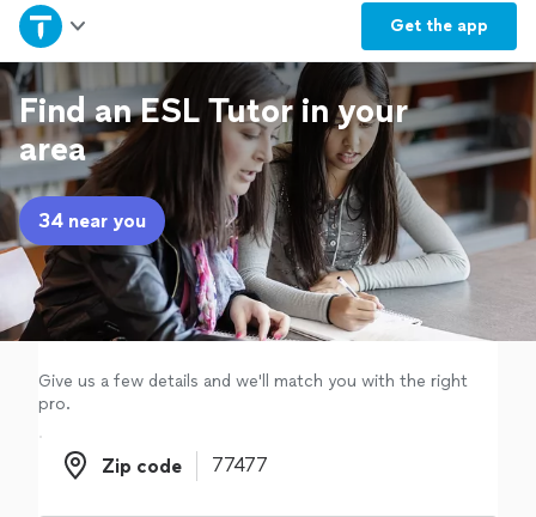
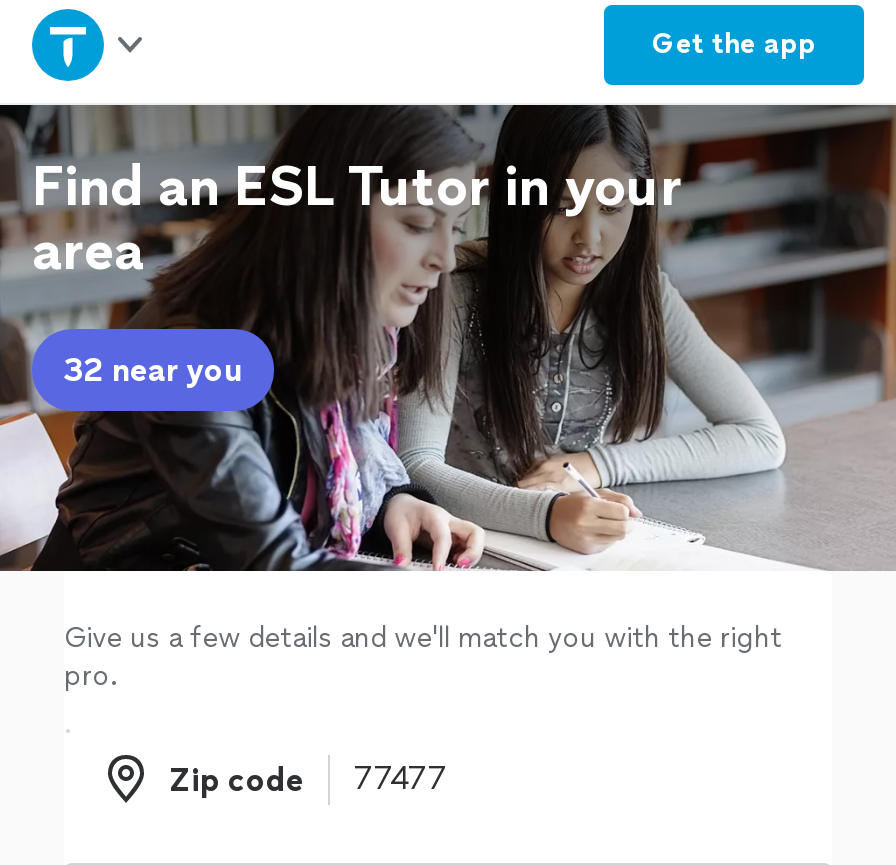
[38,209,146,232] 34 near you -> [64,351,242,389] 32 near you

